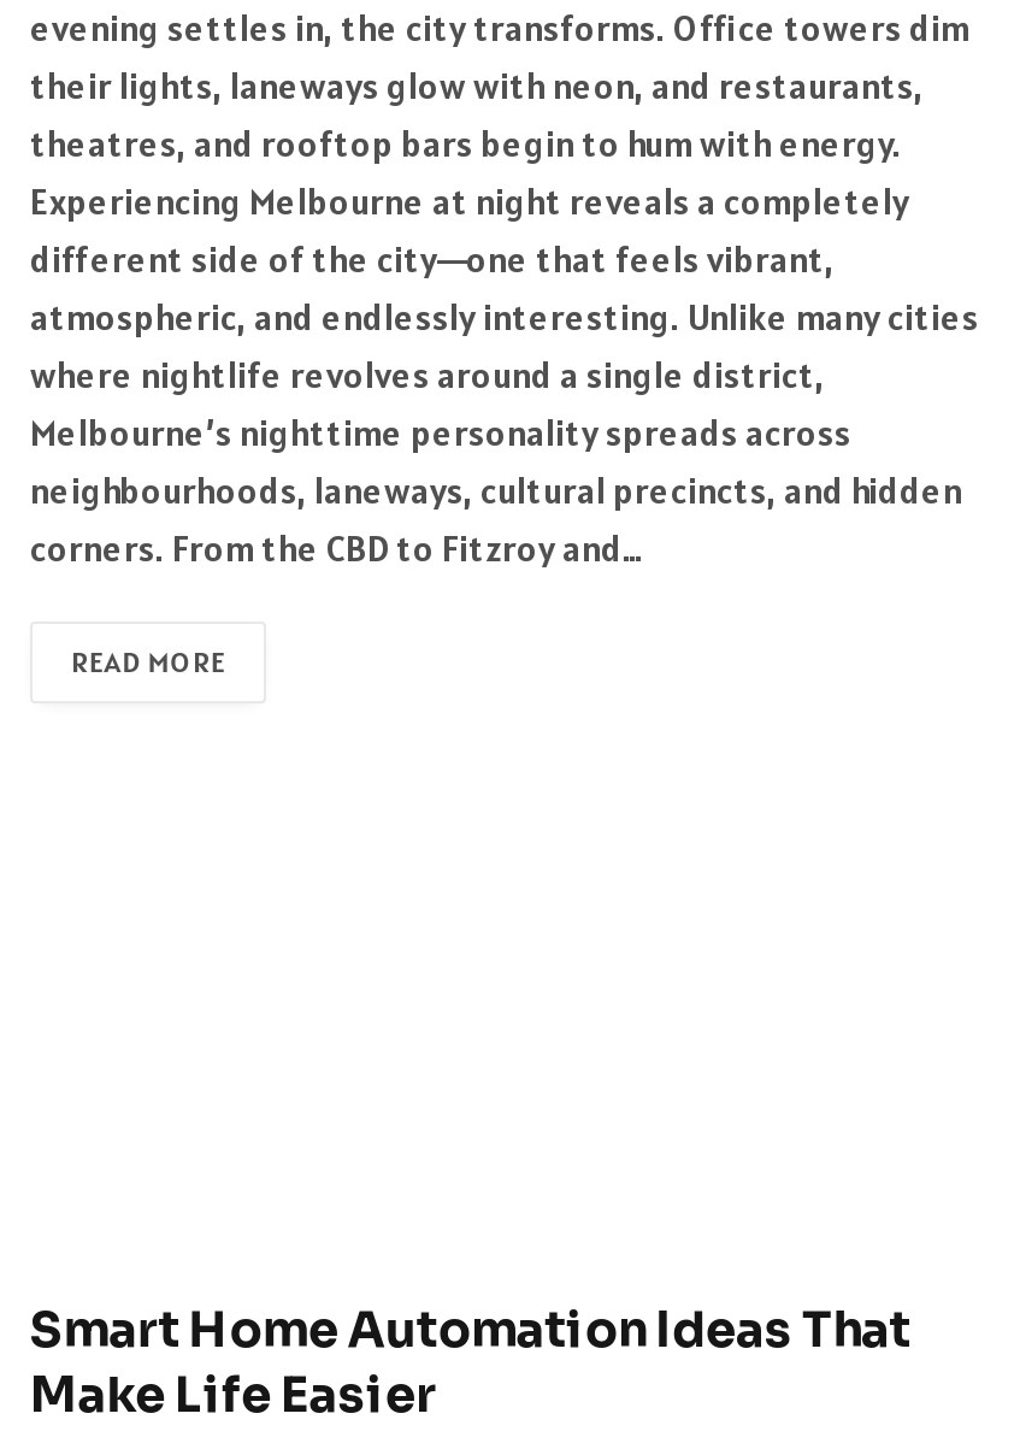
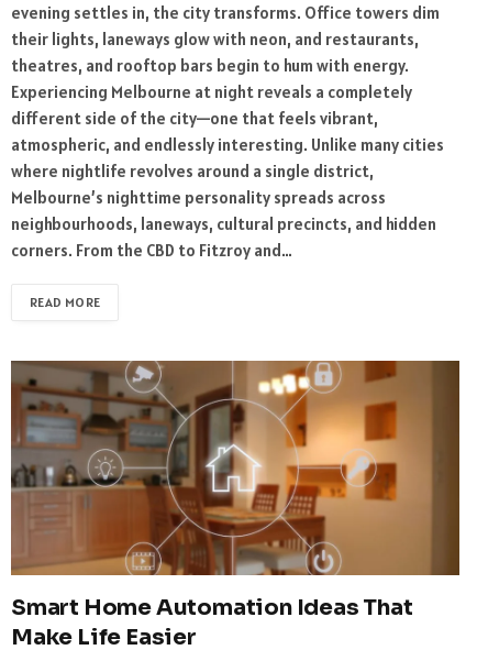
none -> [10,360,461,576] [image]

